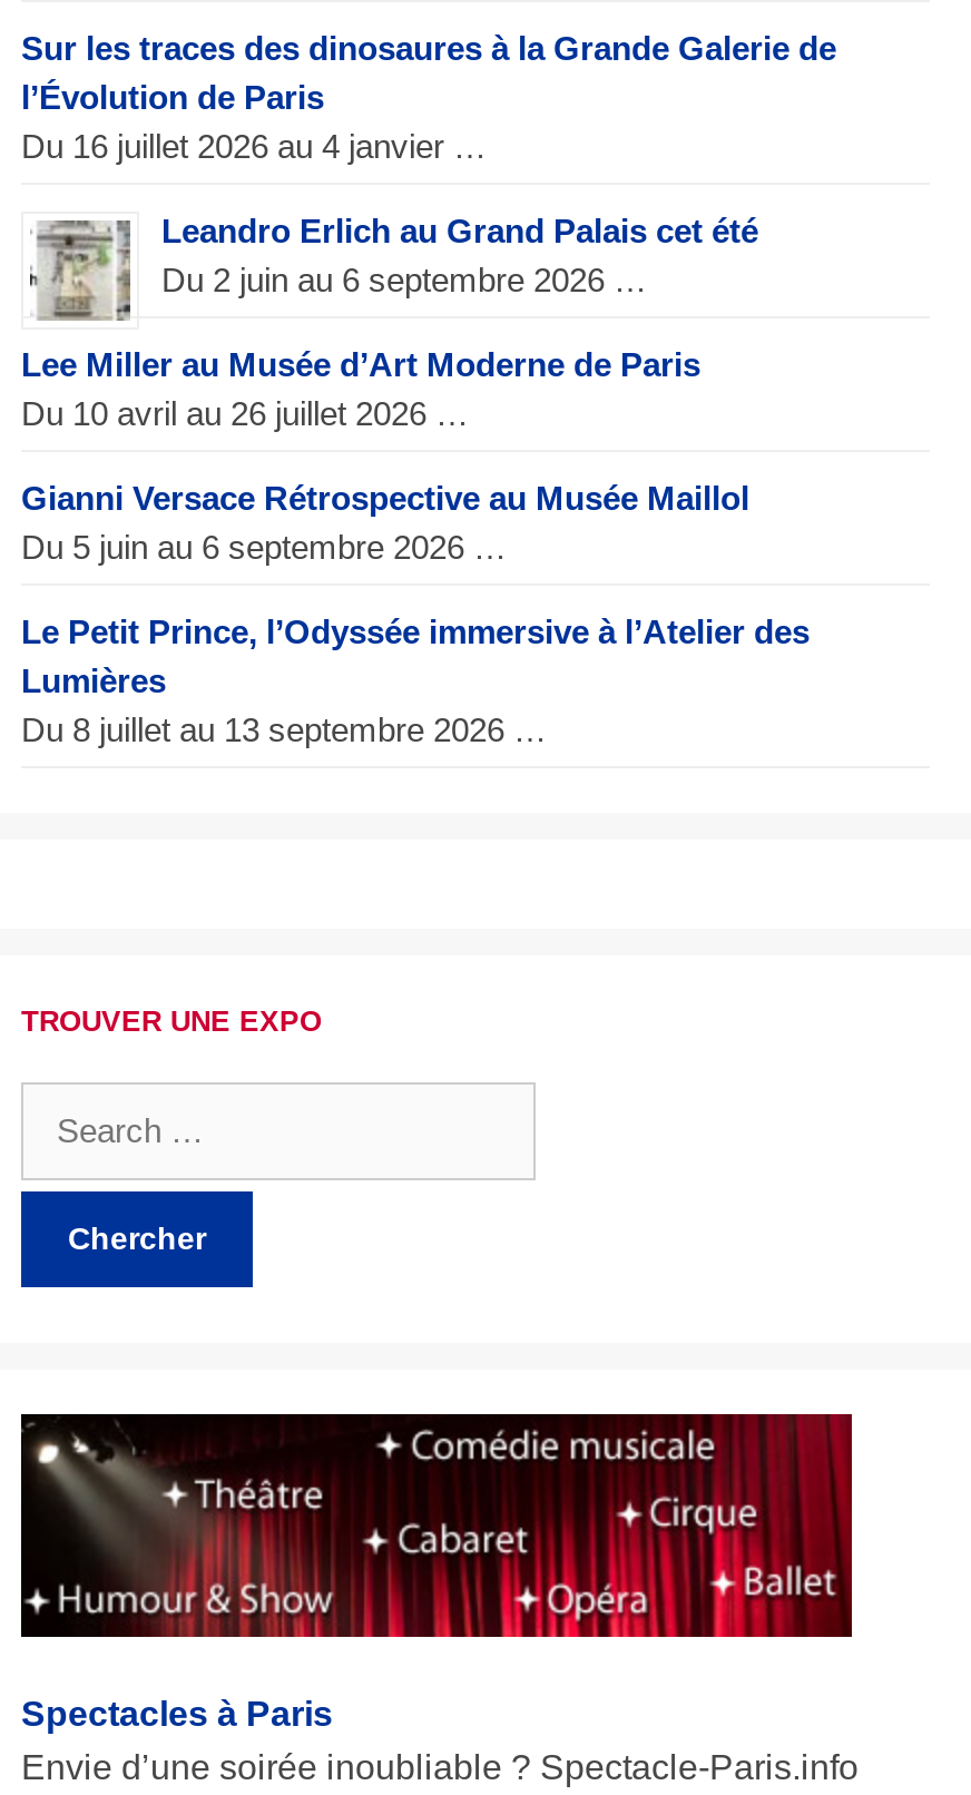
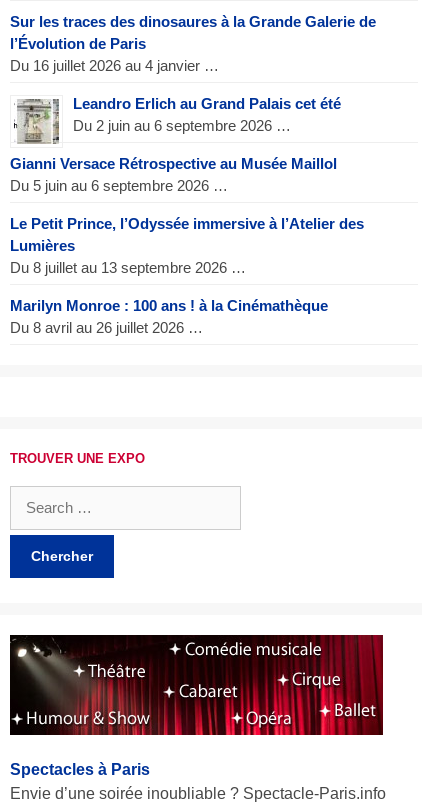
[21,345,700,431] Lee Miller au Musée d’Art Moderne de Paris | Du 10 avril au 26 juillet 2026 … -> none
moved [21,478,810,748] -> [10,155,364,276]: Gianni Versace Rétrospective au Musée Maillol | Du 5 juin au 6 septembre 2026 … | Le Petit Prince, l’Odyssée immersive à l’Atelier des | Lumières | Du 8 juillet au 13 septembre 2026 …
none -> [10,297,328,336] Marilyn Monroe : 100 ans ! à la Cinémathèque | Du 8 avril au 26 juillet 2026 …

